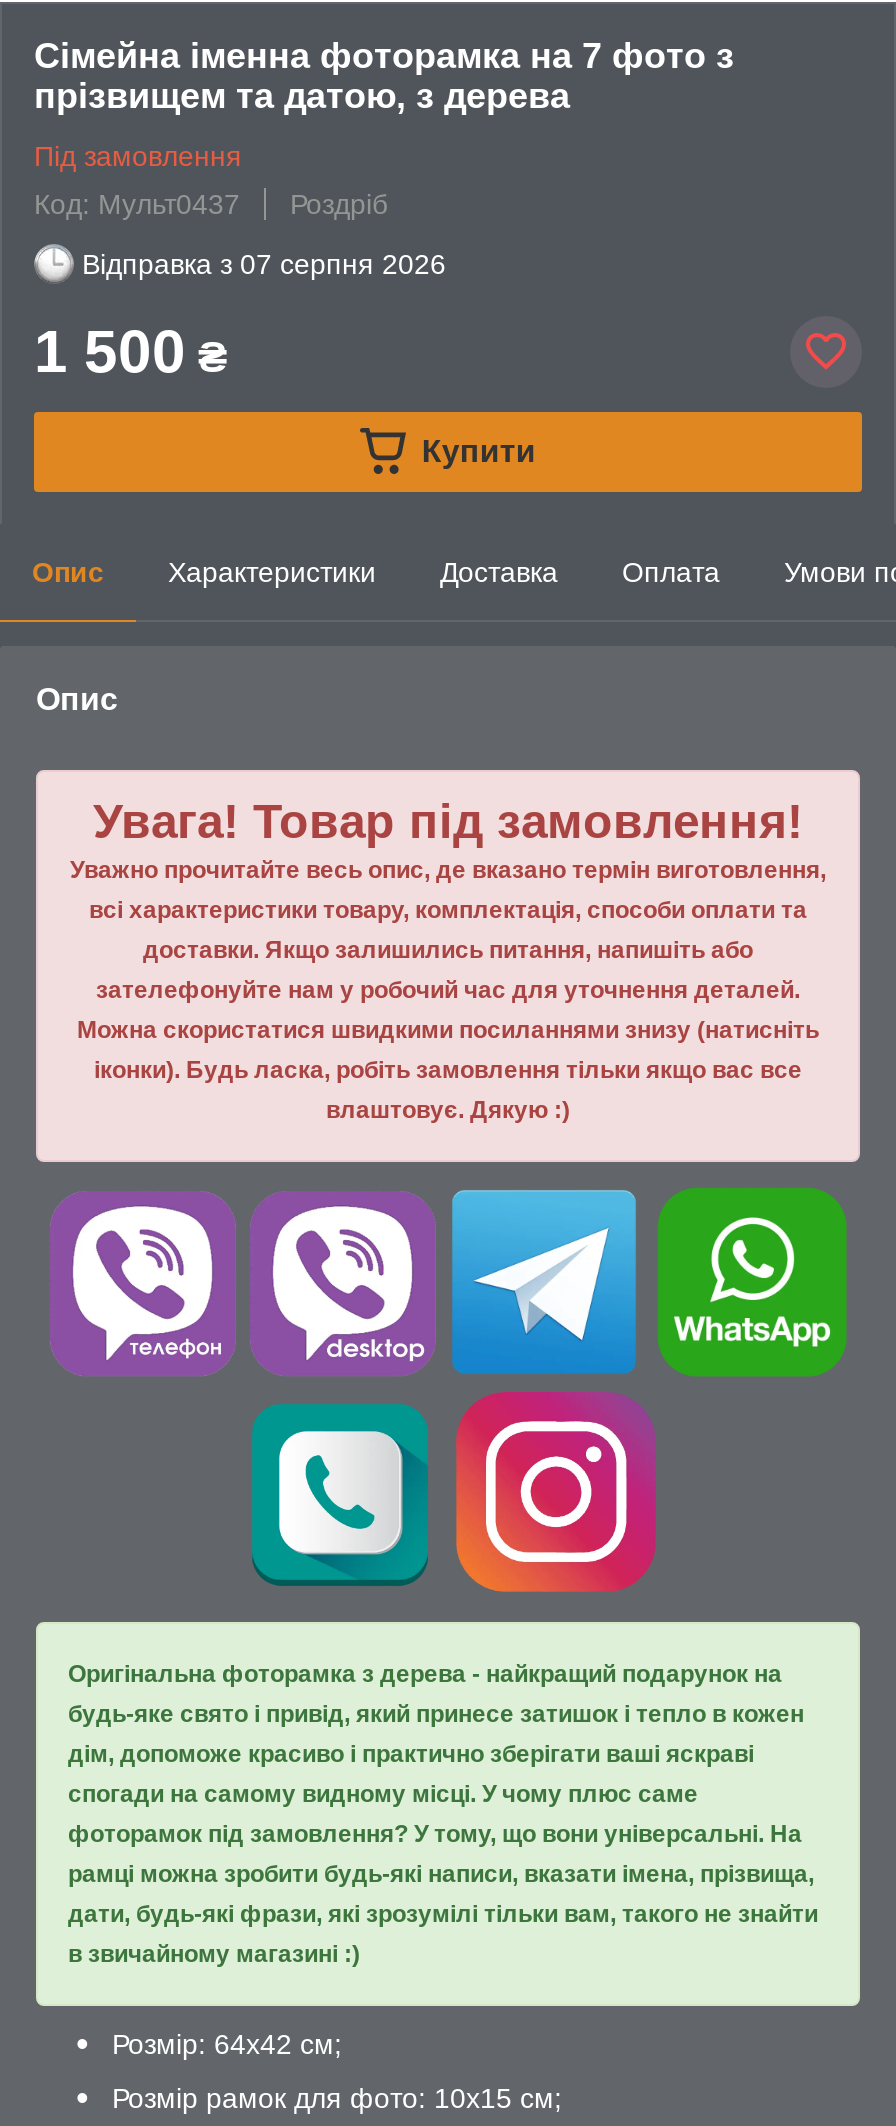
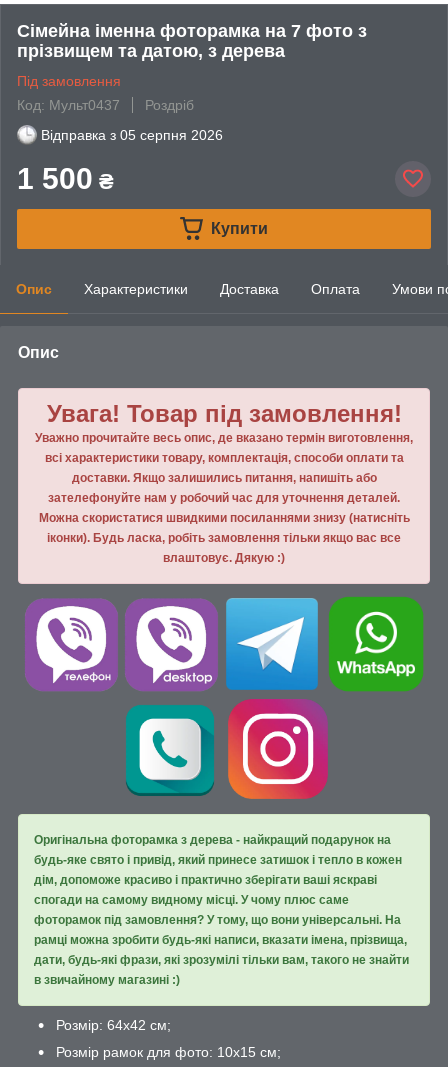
[82,248,446,280] Відправка з 07 серпня 2026 -> [41,127,223,143] Відправка з 05 серпня 2026

